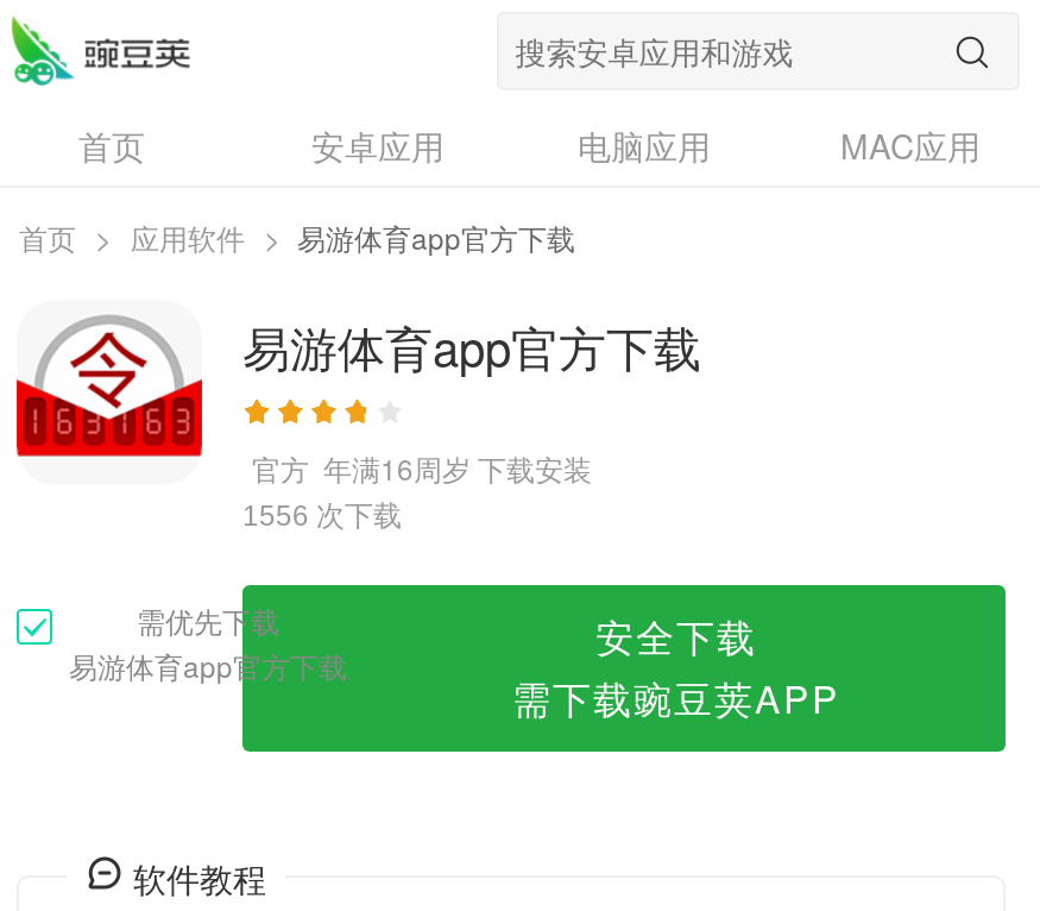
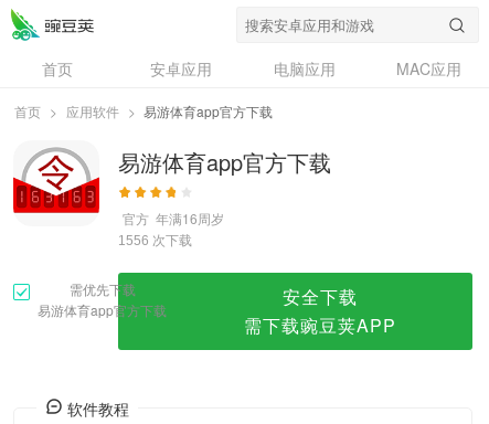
[252,447,592,488] 官方年满16周岁 下载安装 -> [123,209,224,227] 官方年满16周岁

